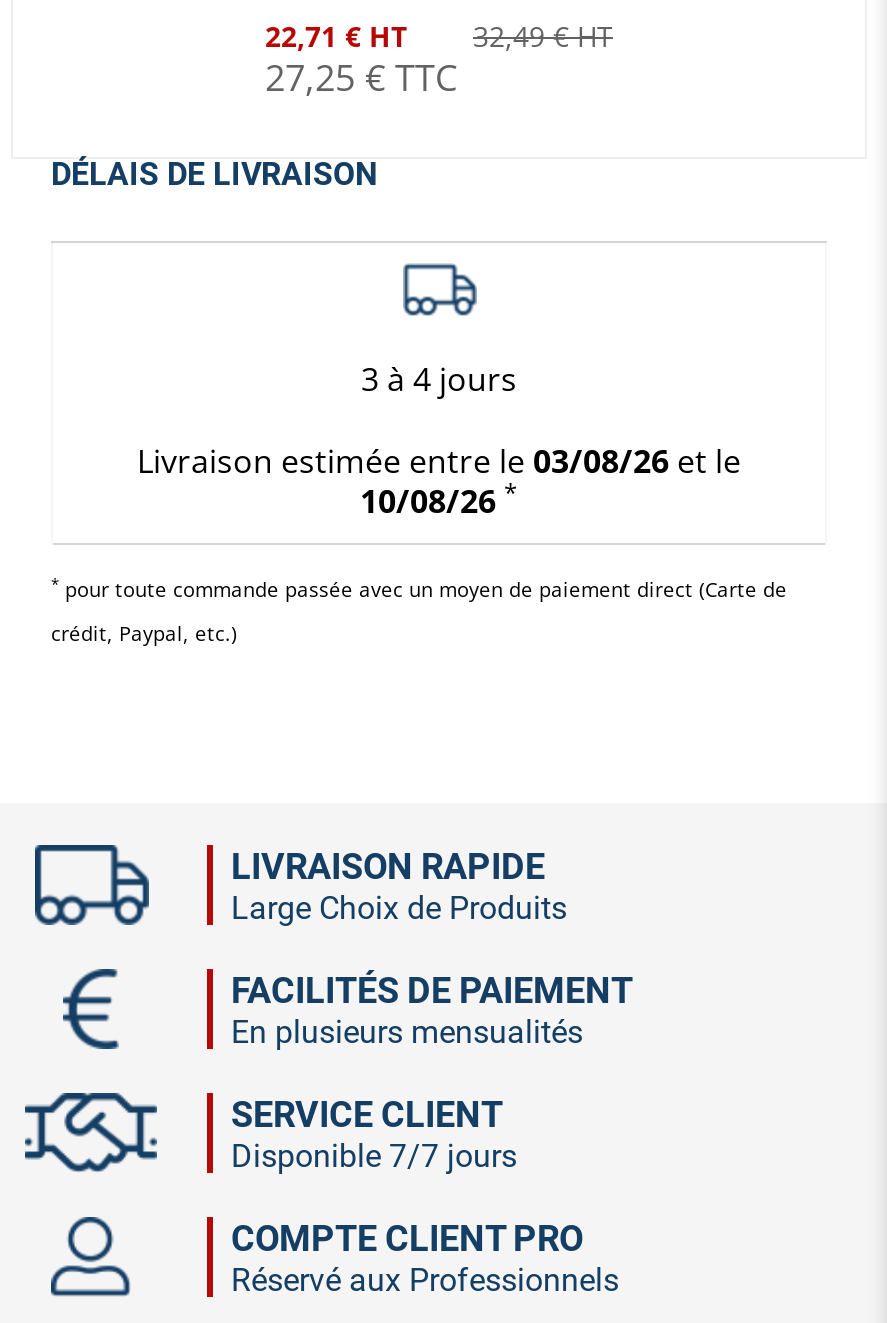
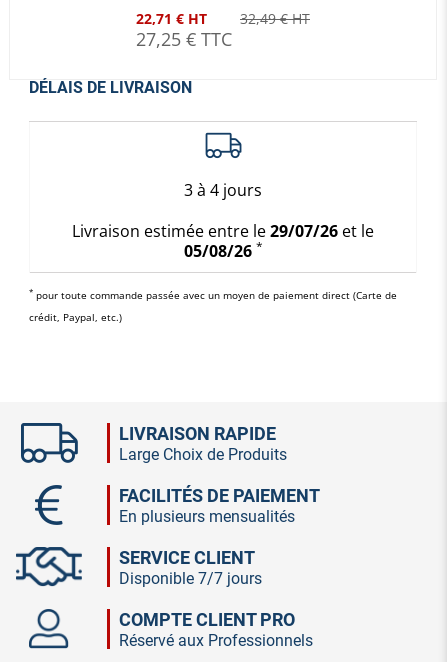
[137,438,741,482] Livraison estimée entre le 03/08/26 et le -> [72,219,374,241] Livraison estimée entre le 29/07/26 et le
[360,474,518,522] 10/08/26 * -> [183,237,262,261] 05/08/26 *

